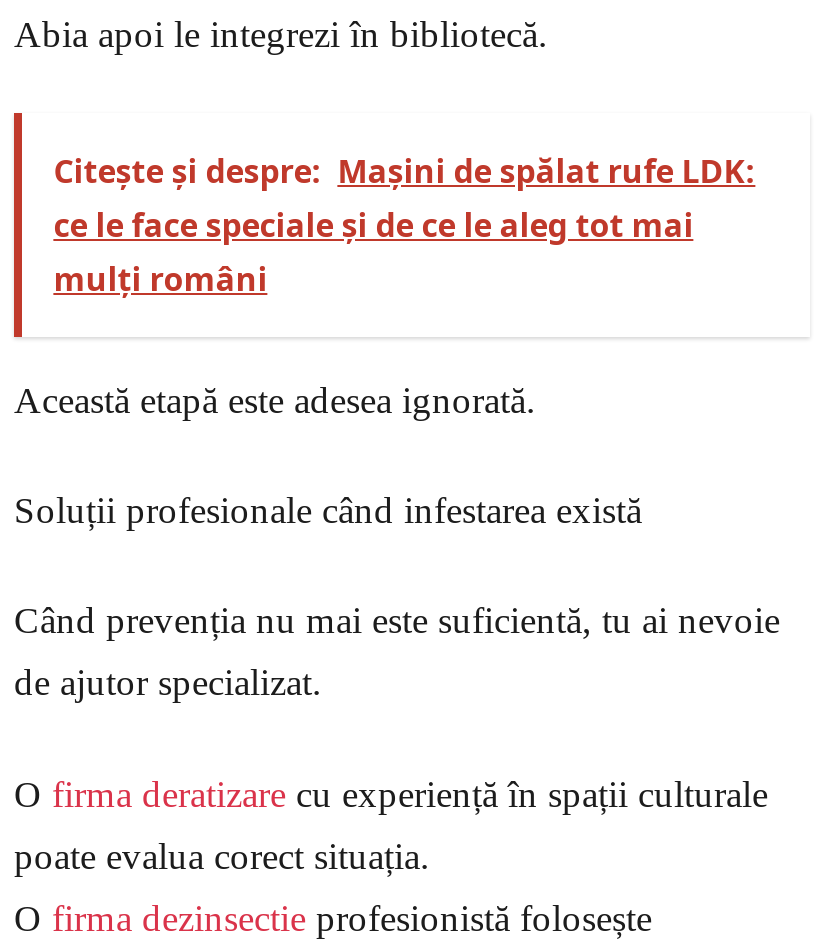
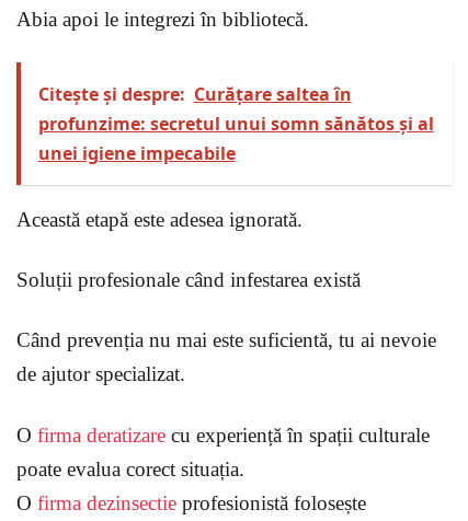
[53,148,755,300] Citește și despre: Mașini de spălat rufe LDK: | ce le face speciale și de ce le aleg tot mai | mulți români -> [38,82,434,165] Citește și despre: Curățare saltea în | profunzime: secretul unui somn sănătos și al | unei igiene impecabile

